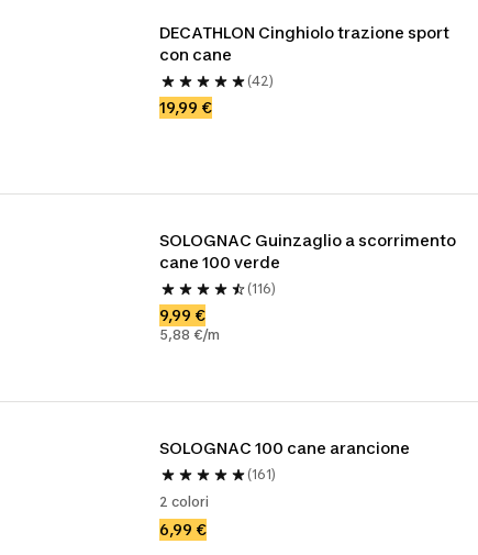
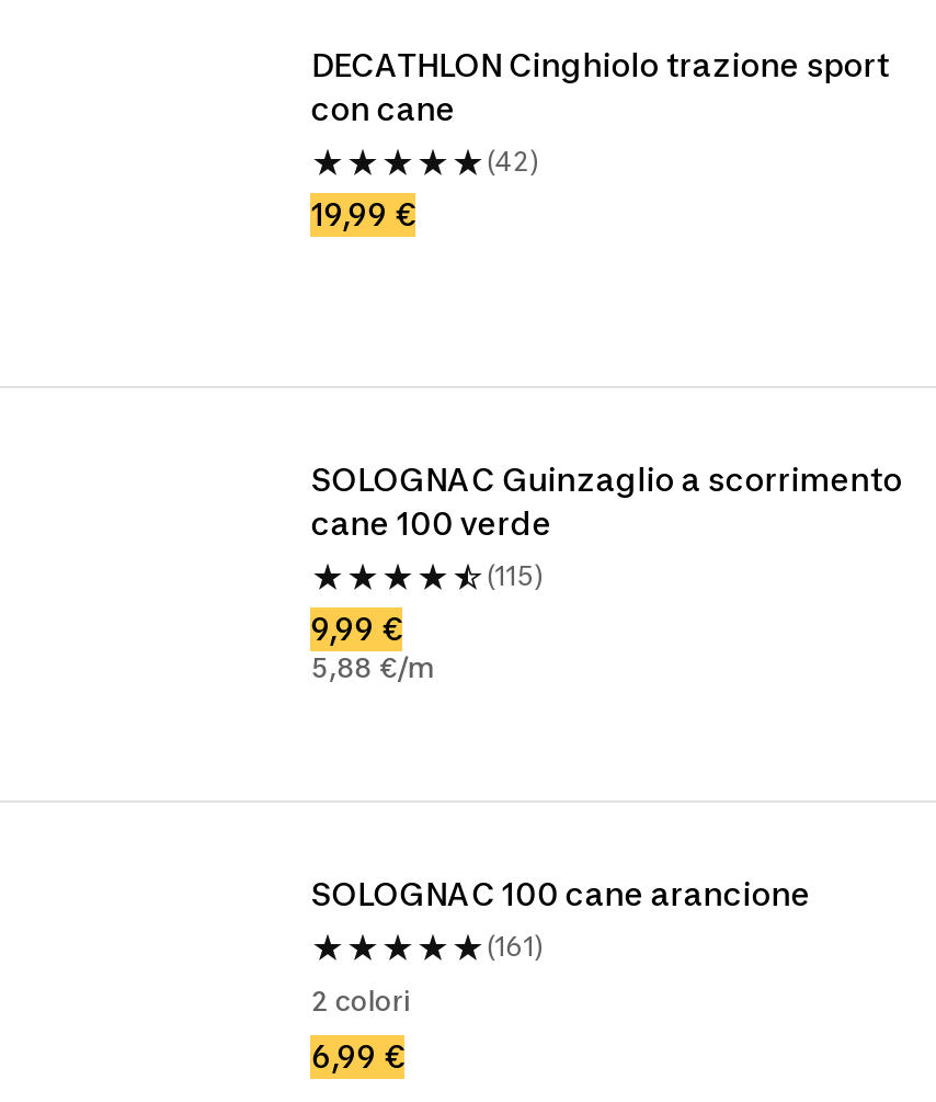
[248,280,276,297] (116) -> [486,559,543,592] (115)

